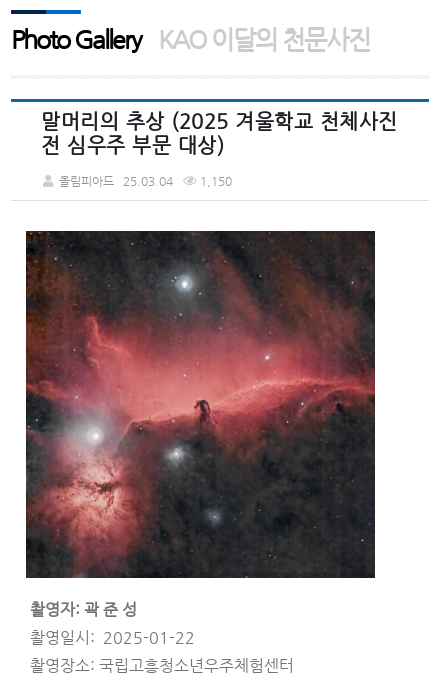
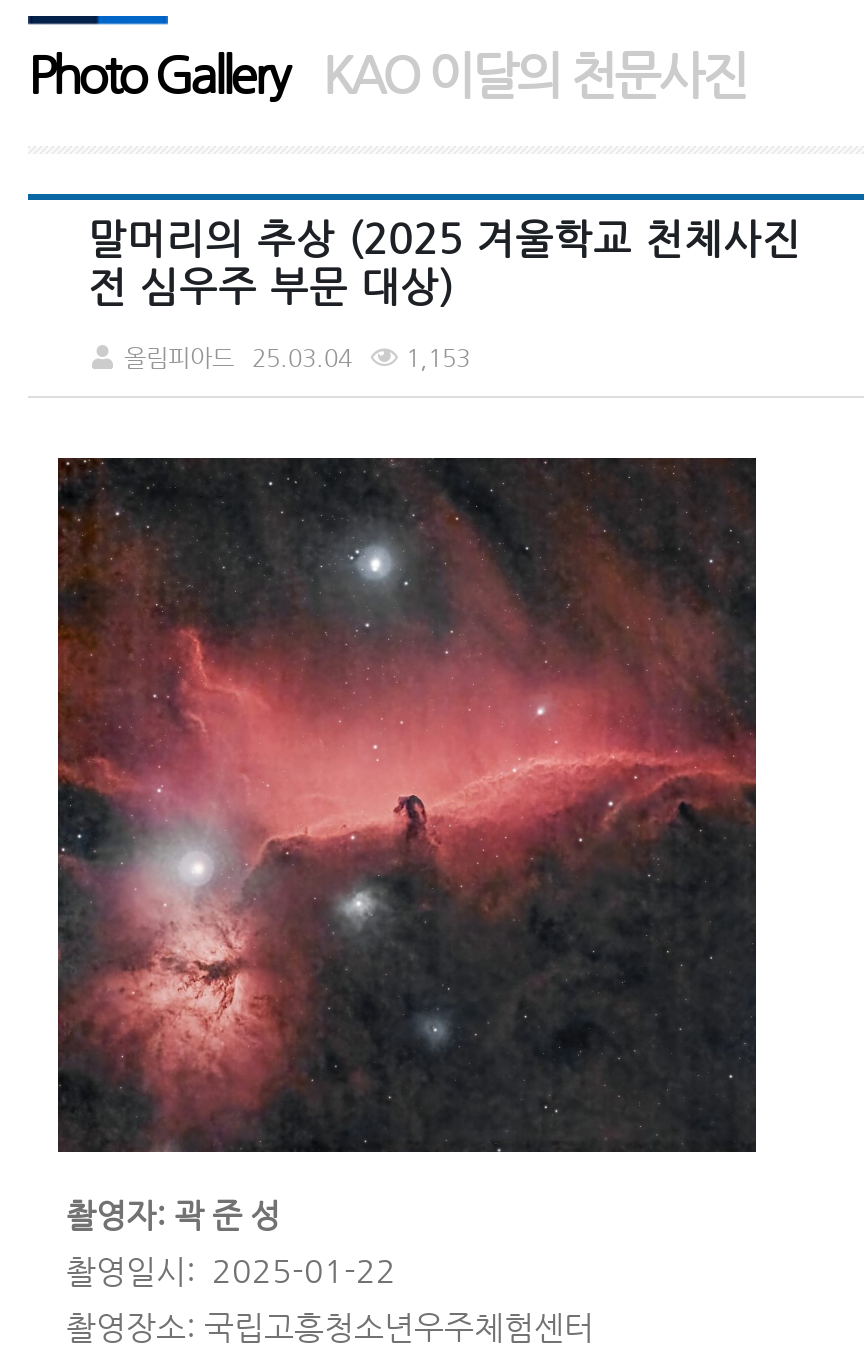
[56,173,232,188] 올림피아드 25.03.04 1,150 -> [118,342,470,372] 올림피아드 25.03.04 1,153

